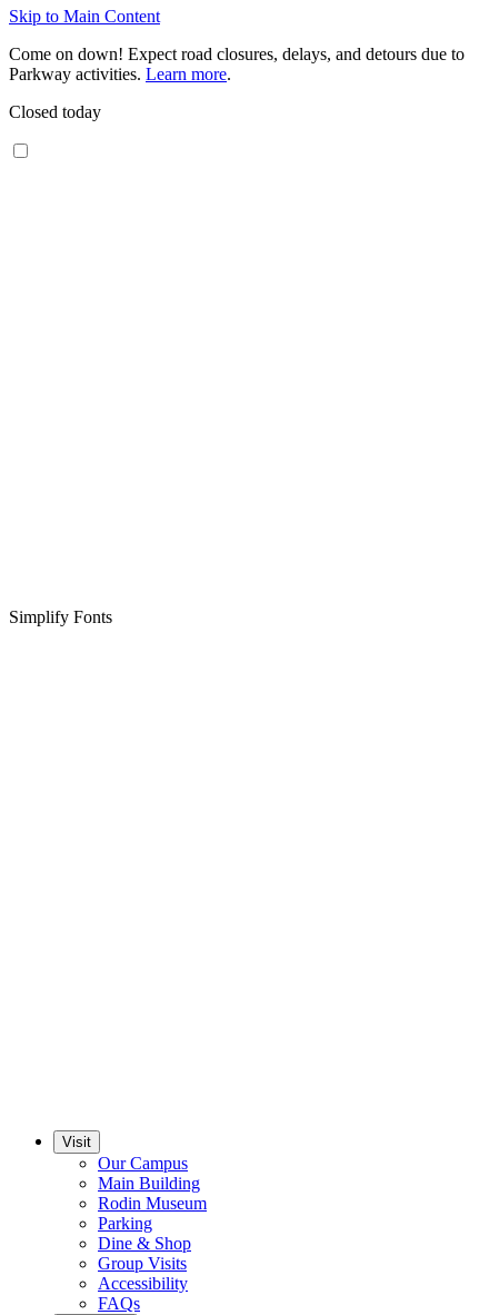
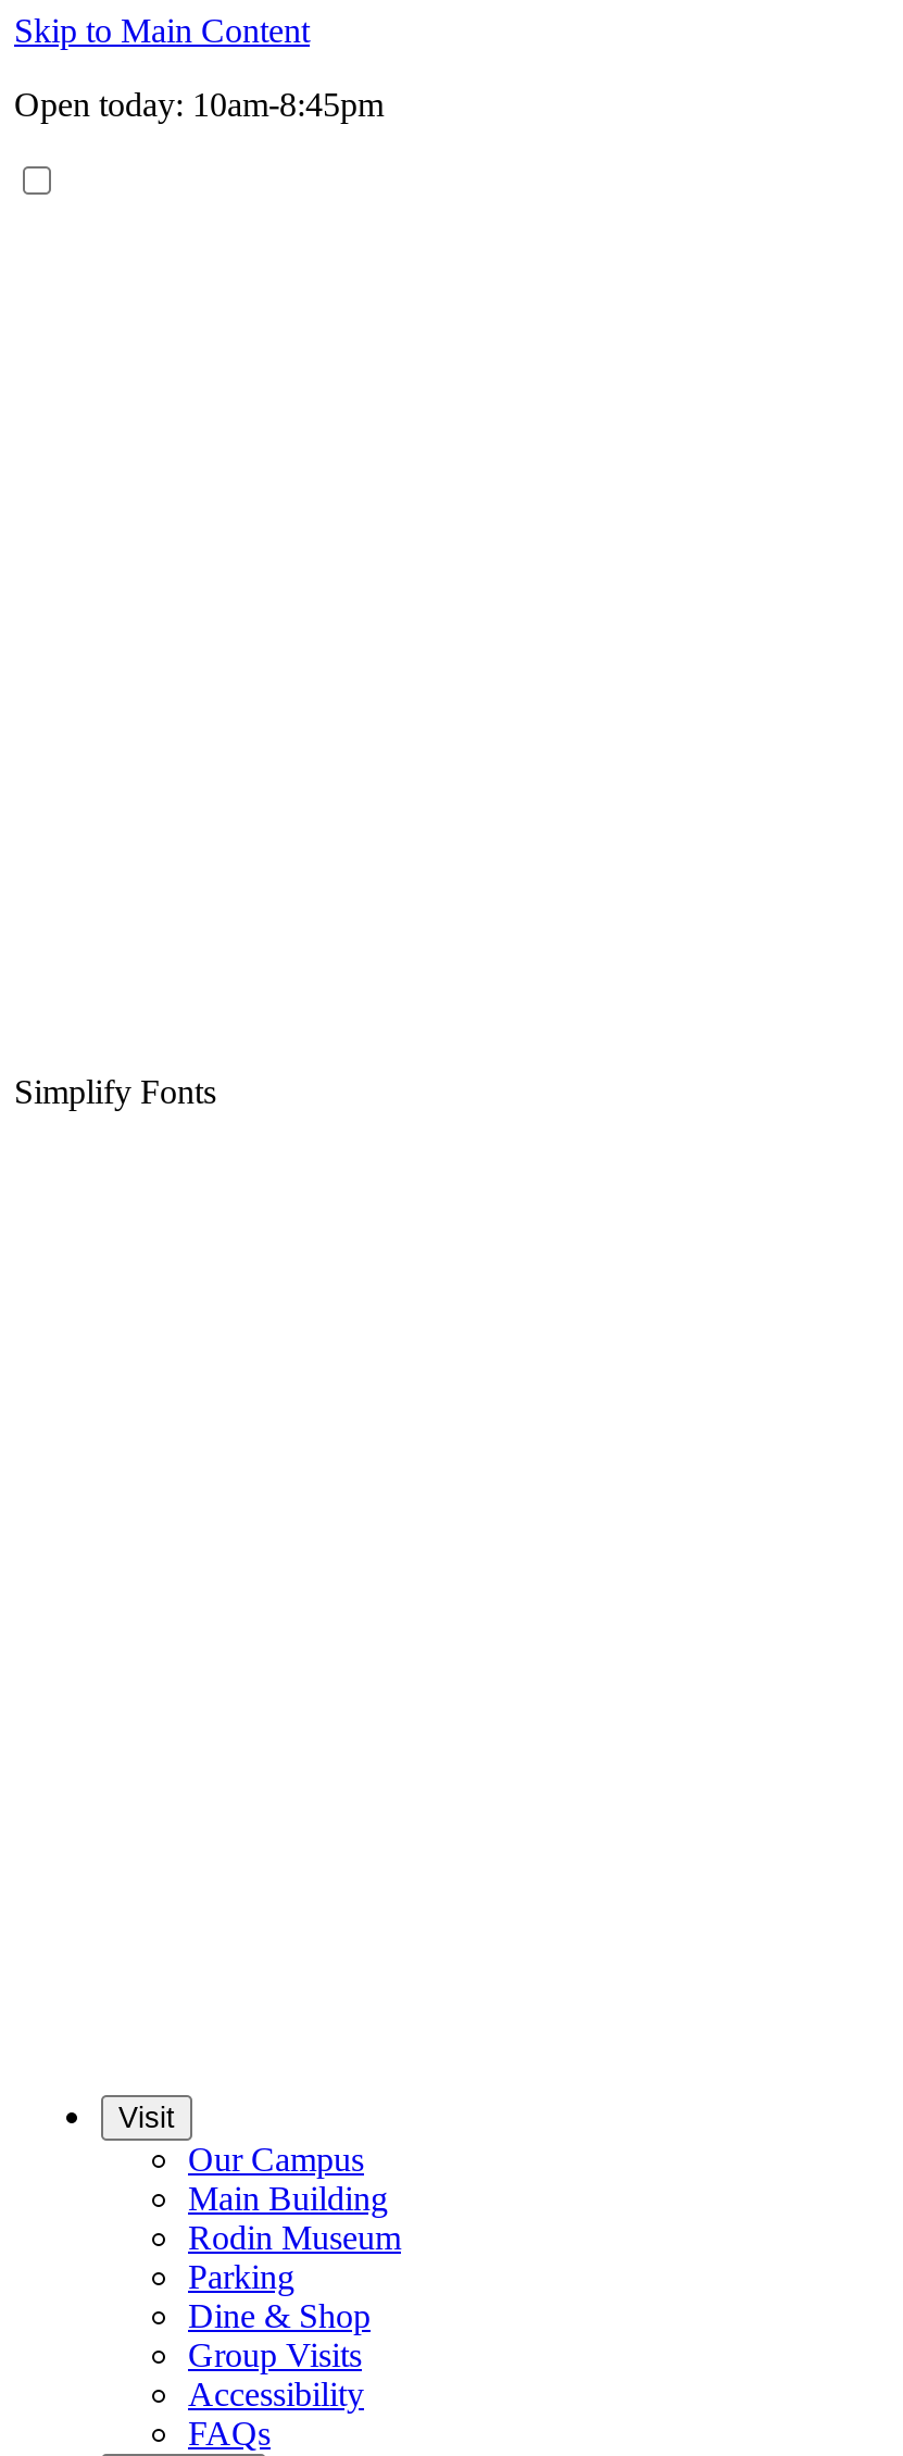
[9,45,465,121] Come on down! Expect road closures, delays, and detours due to | Parkway activities. Learn more. | Closed today -> [14,86,384,123] Open today: 10am-8:45pm

